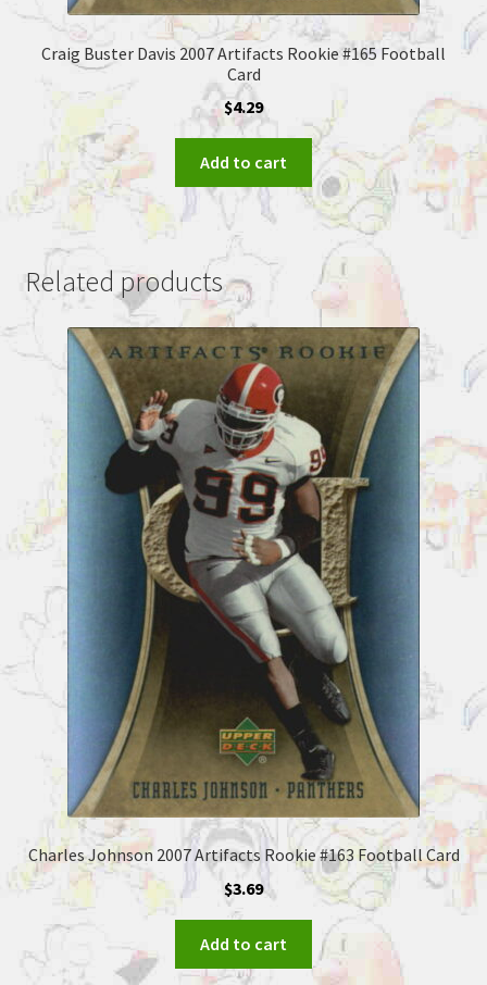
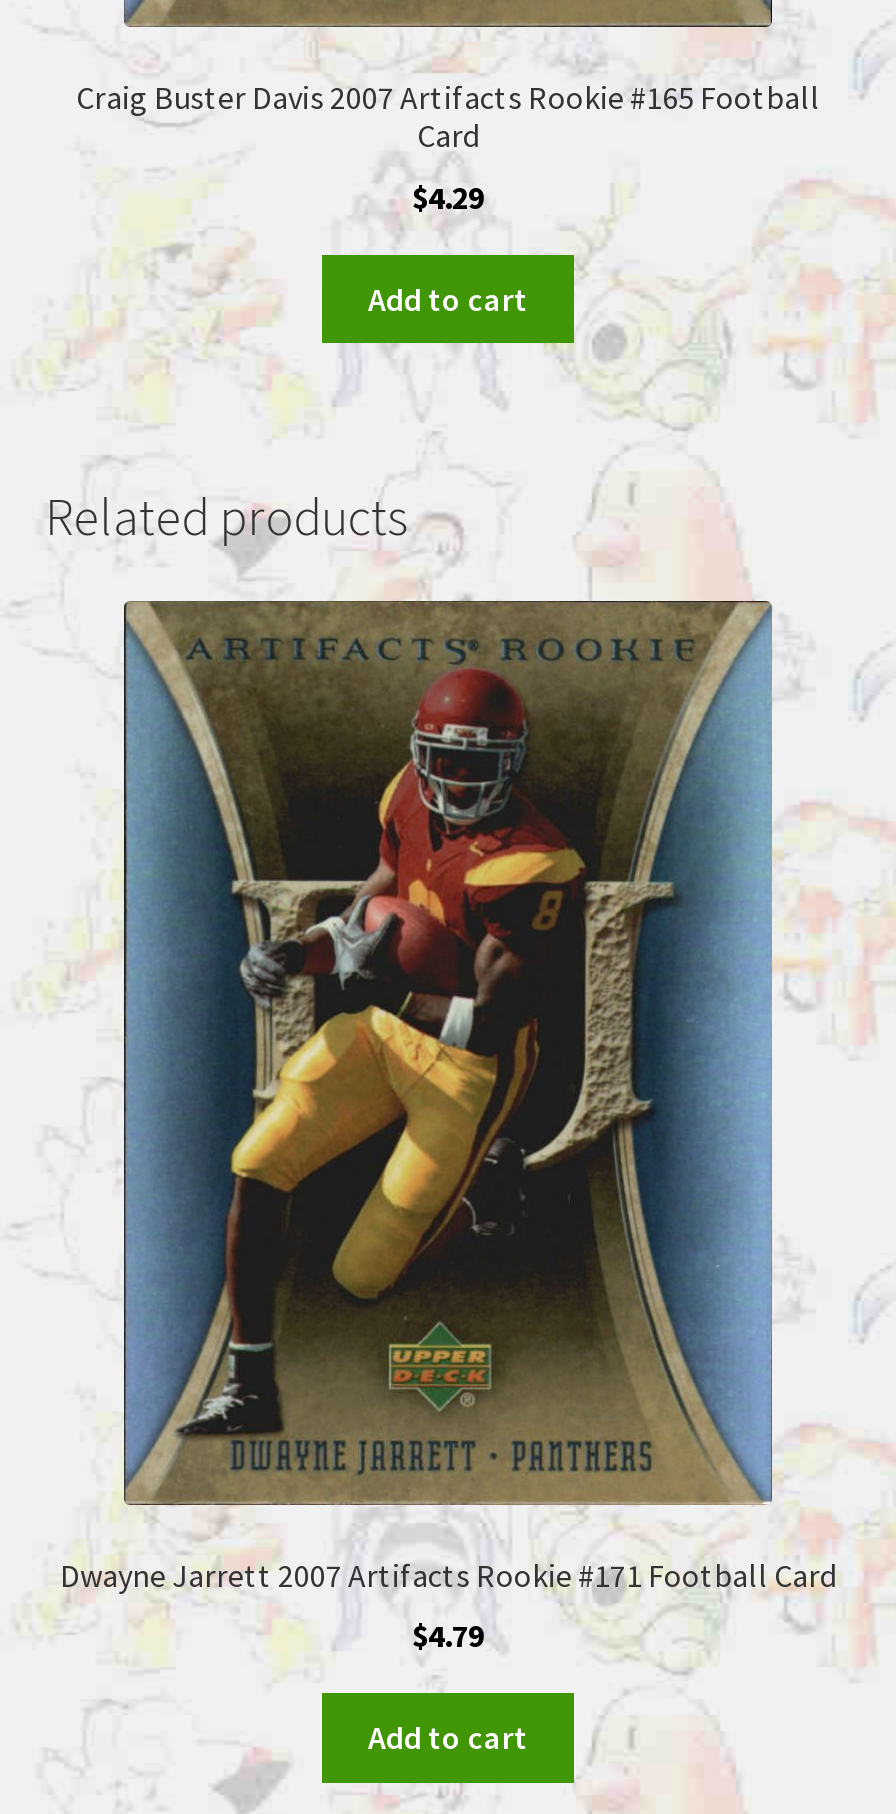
[28,328,459,866] [image] | Charles Johnson 2007 Artifacts Rookie #163 Football Card -> [60,600,836,1595] [image] | Dwayne Jarrett 2007 Artifacts Rookie #171 Football Card
[224,877,263,899] $3.69 -> [412,1616,484,1656] $4.79

